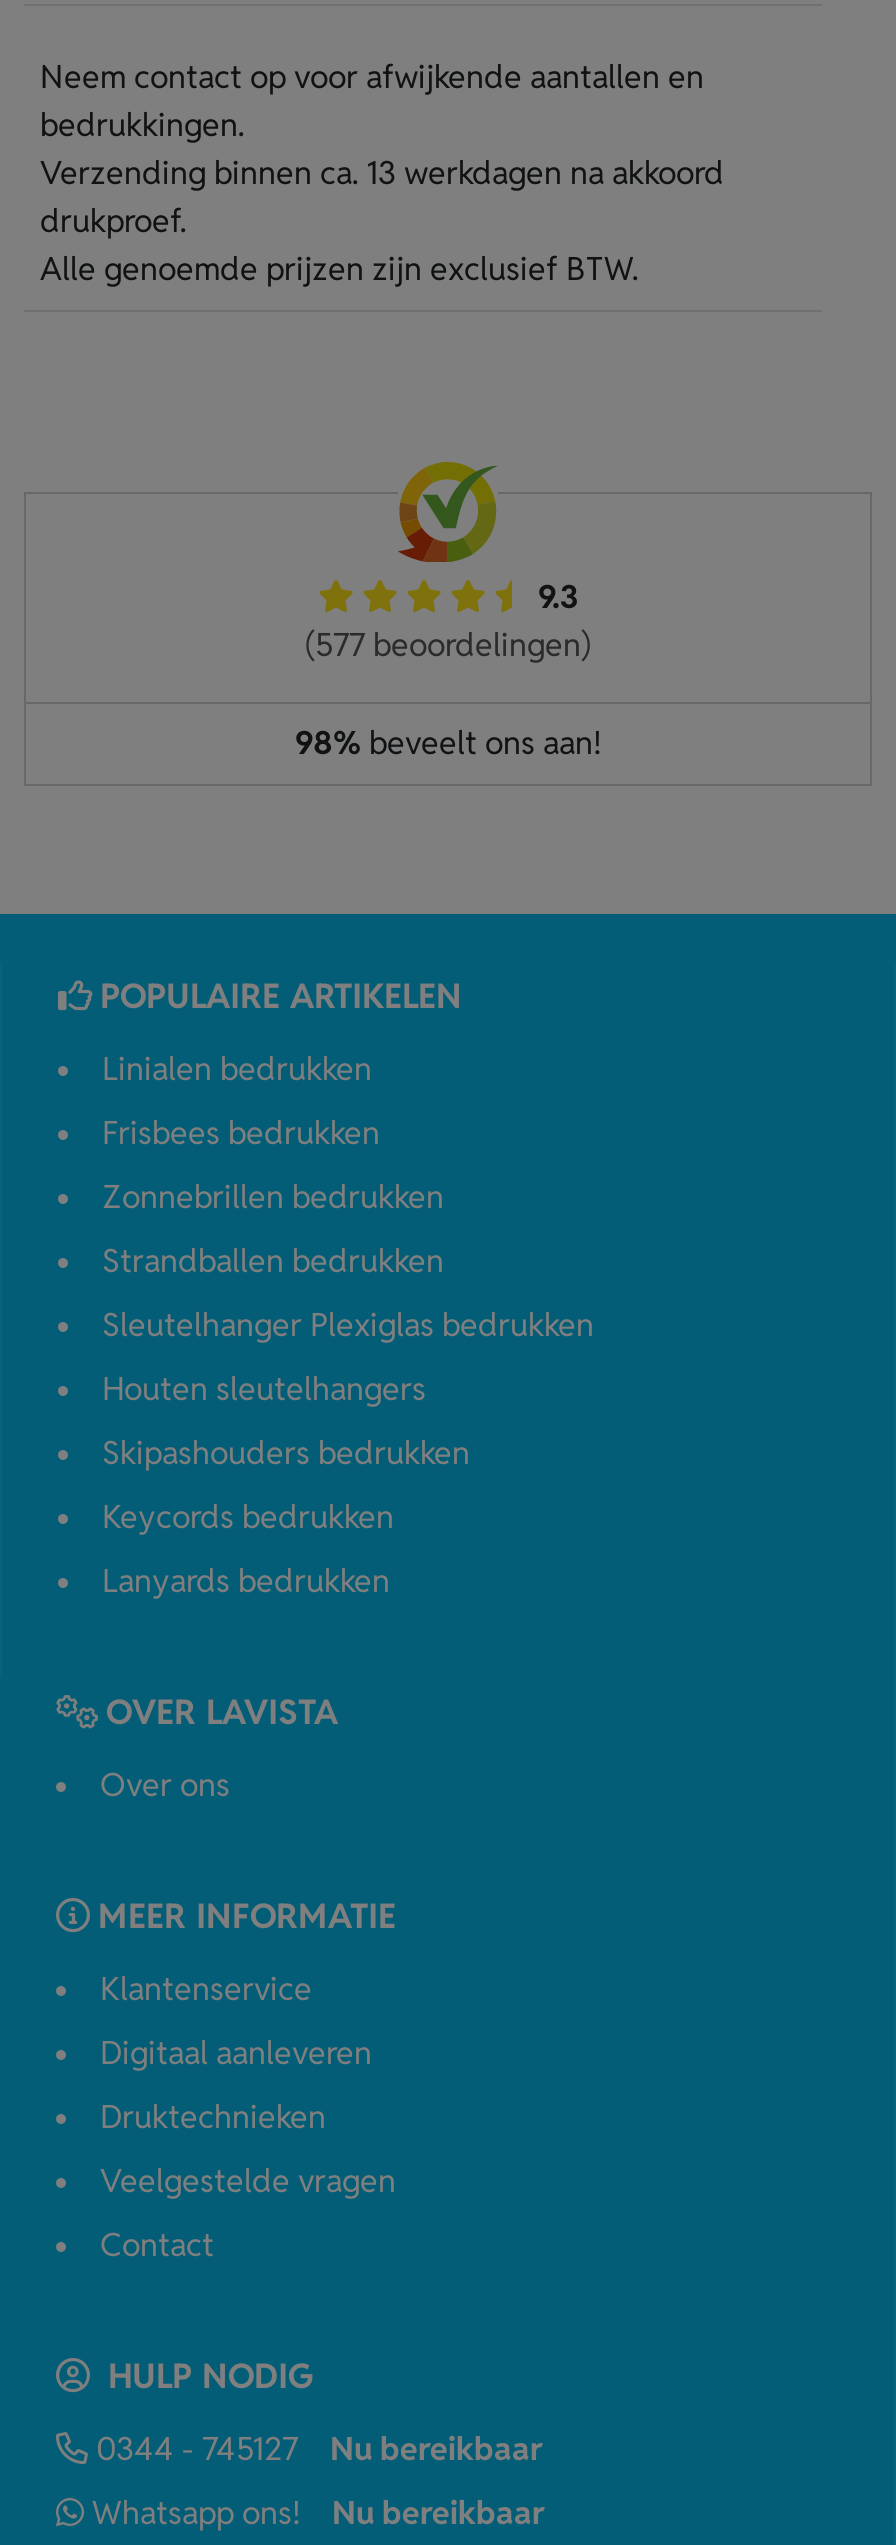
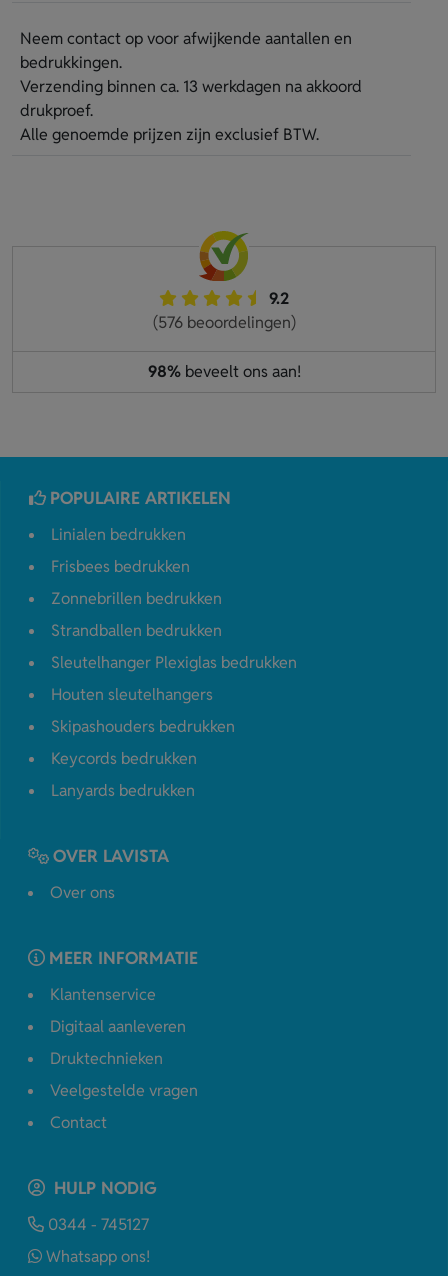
[538,576,578,618] 9.3 -> [269,288,289,309] 9.2
[305,624,591,666] (577 beoordelingen) -> [152,312,295,333] (576 beoordelingen)
[330,2428,542,2470] Nu bereikbaar -> none
[332,2492,544,2534] Nu bereikbaar -> none

